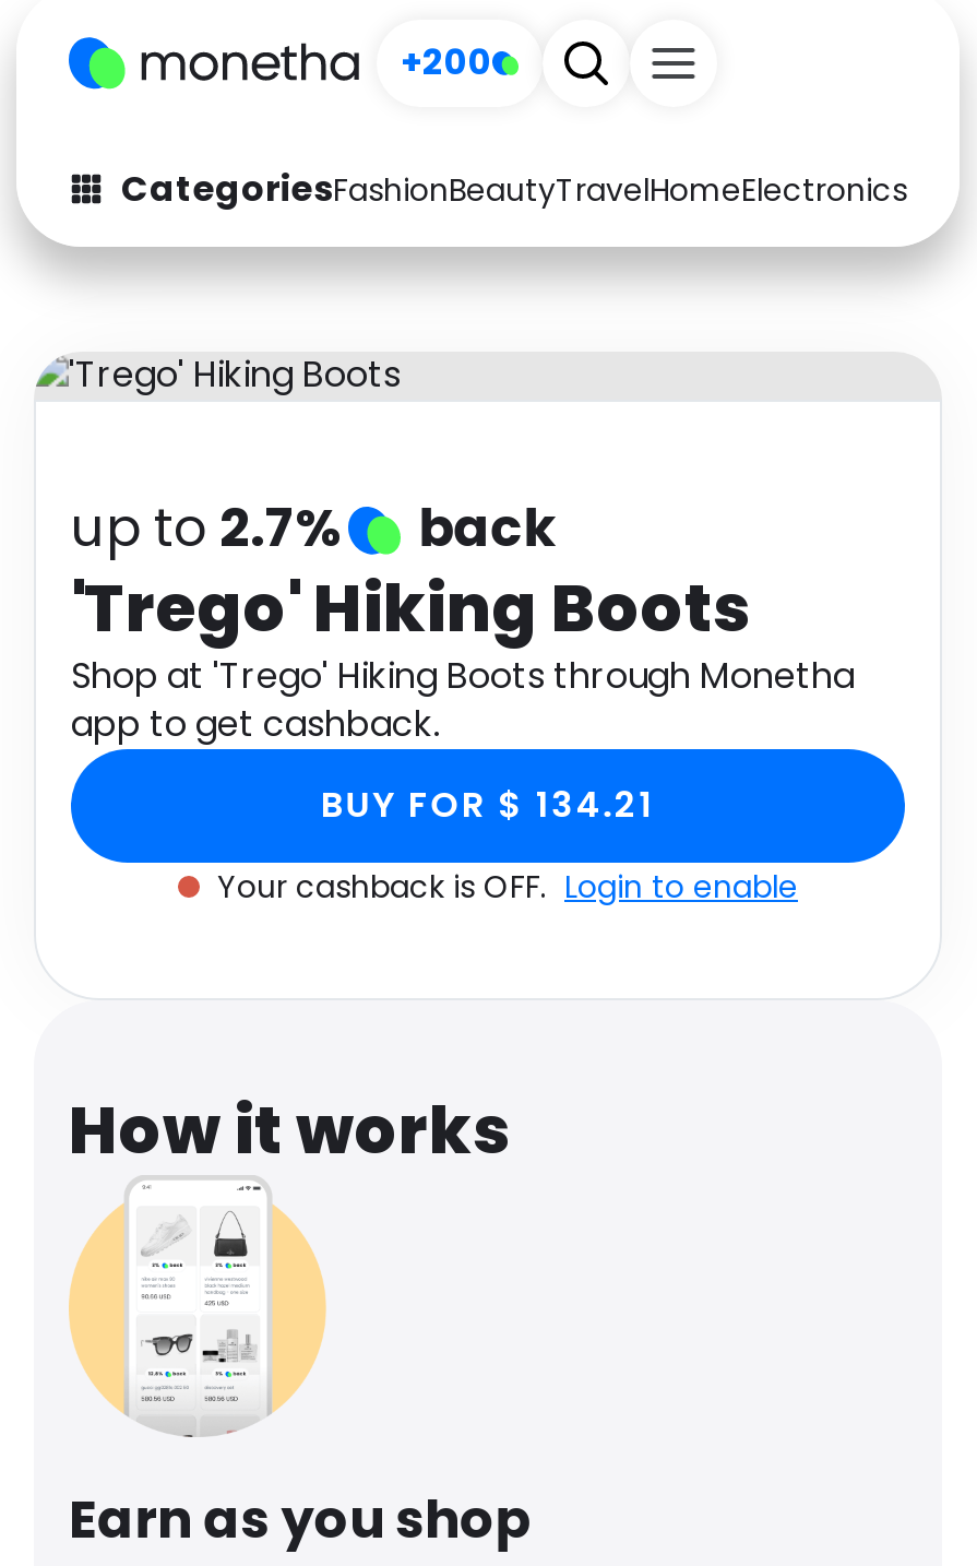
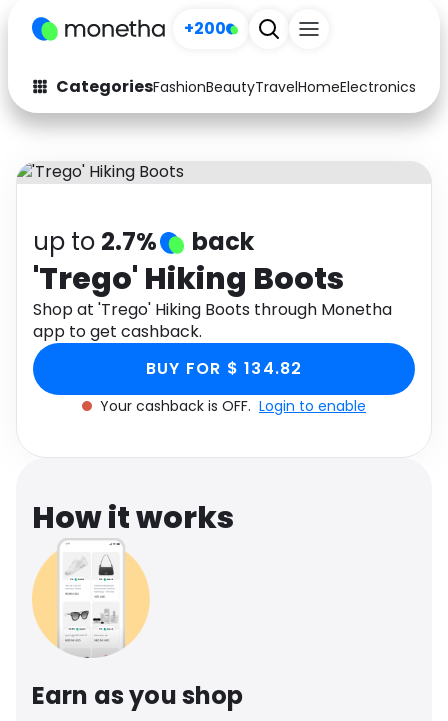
[321,780,655,830] BUY FOR $ 134.21 -> [145,357,302,380] BUY FOR $ 134.82

